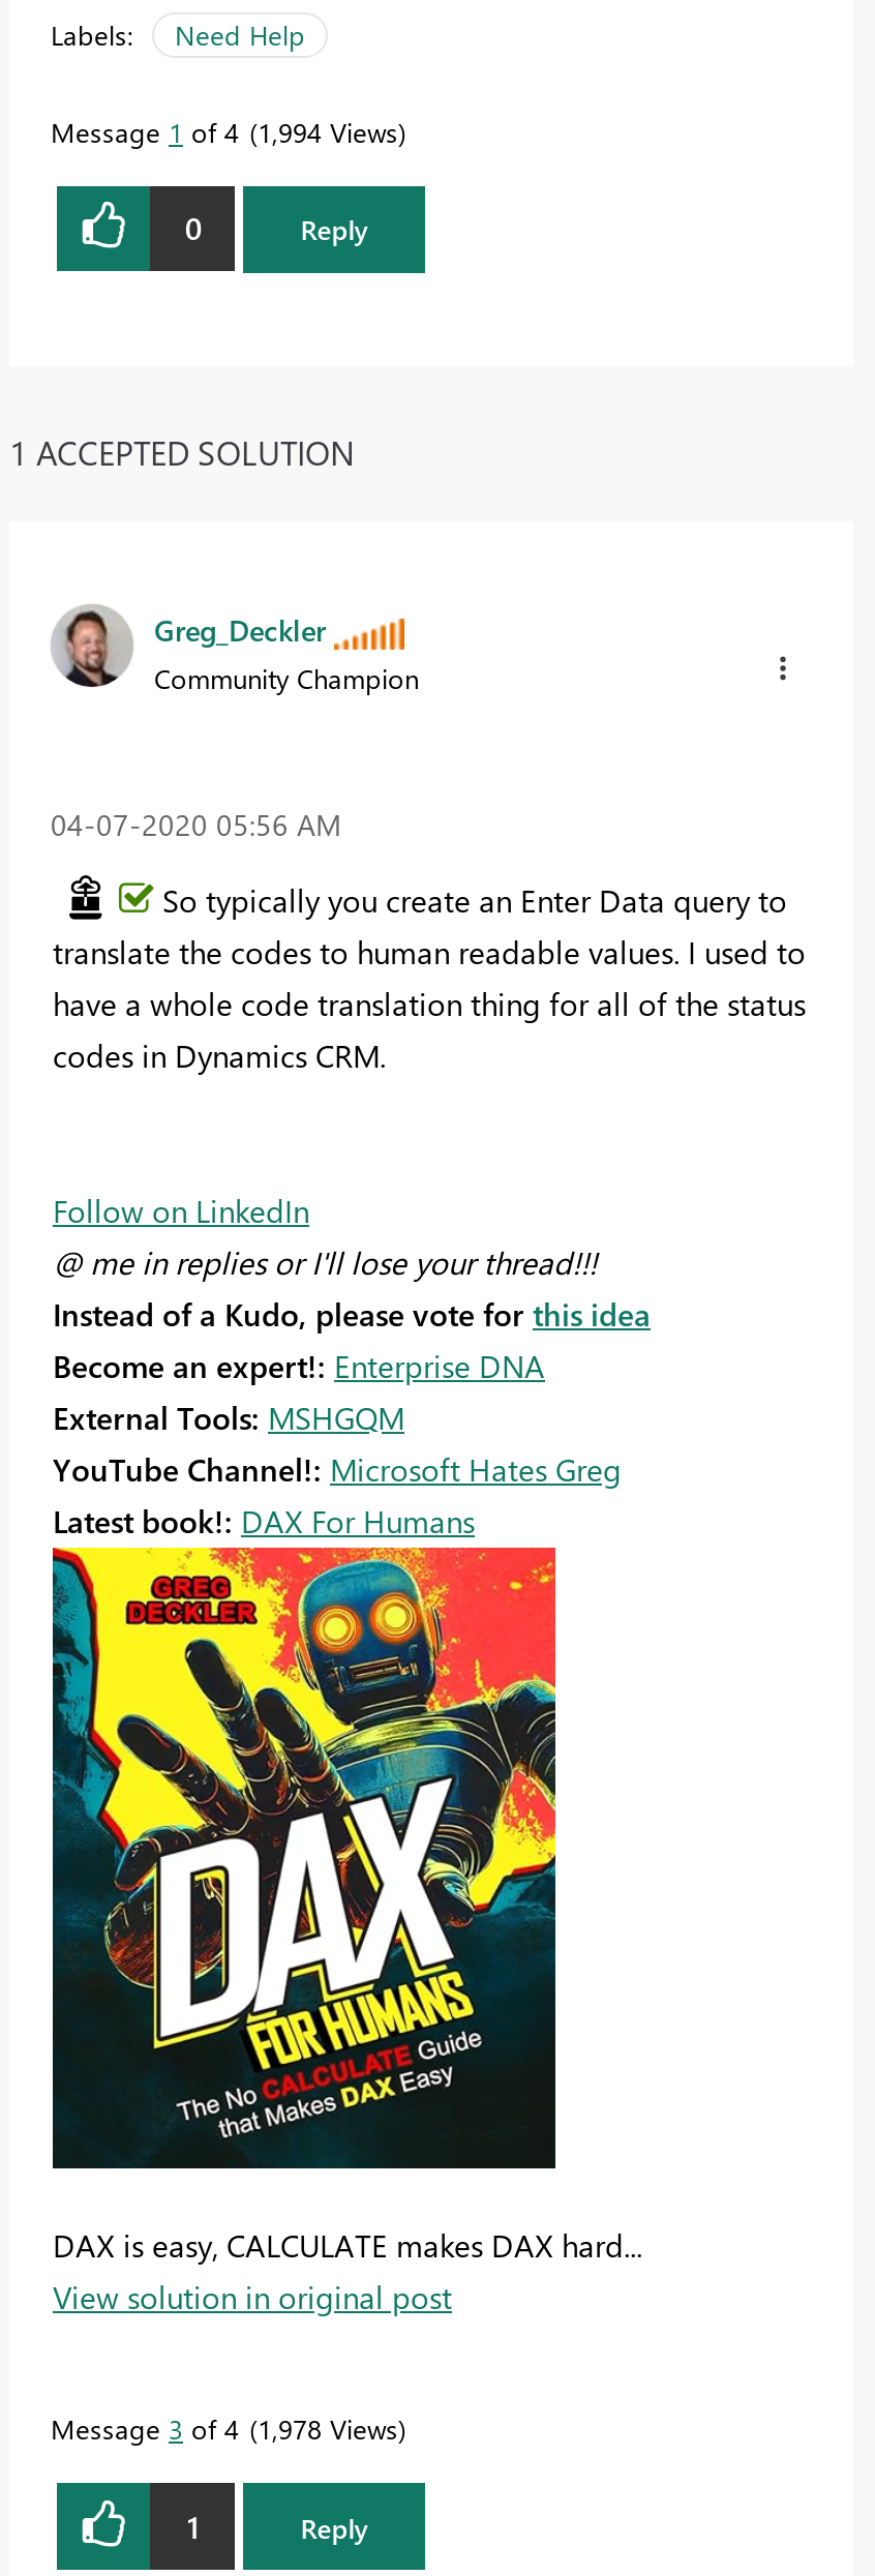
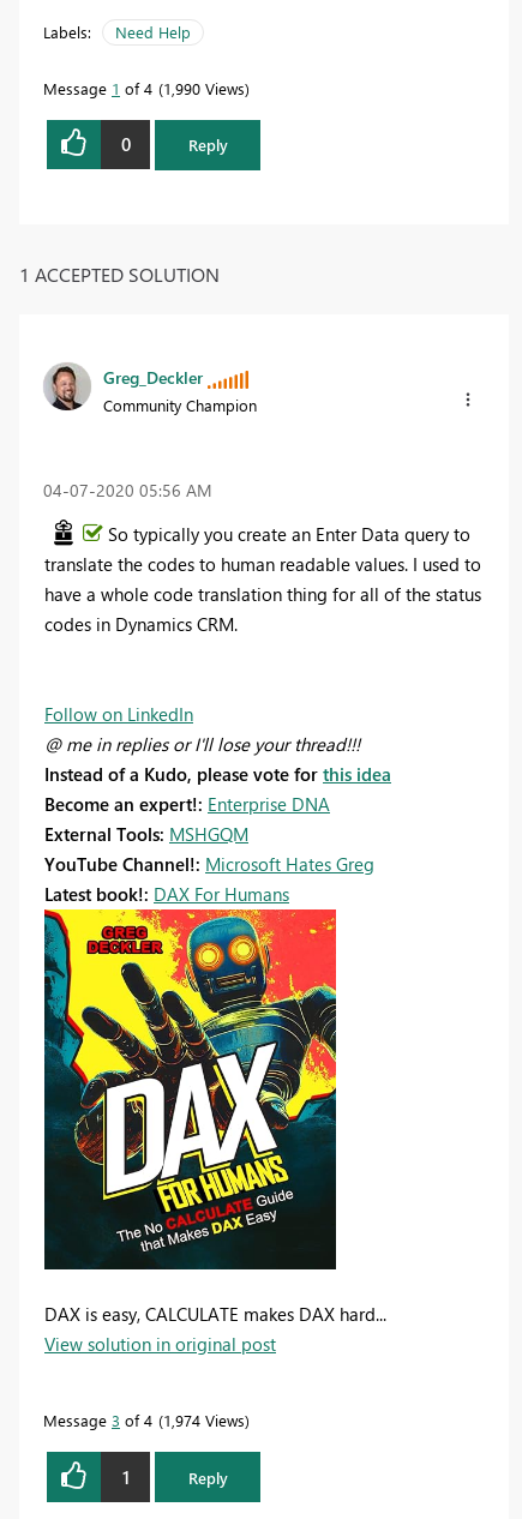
[51,113,398,148] Message 1 of 4 1,994 Views -> [43,78,245,98] Message 1 of 4 1,990 Views
[51,2411,398,2446] Message 3 of 4 1,978 Views -> [43,1410,245,1430] Message 3 of 4 1,974 Views

